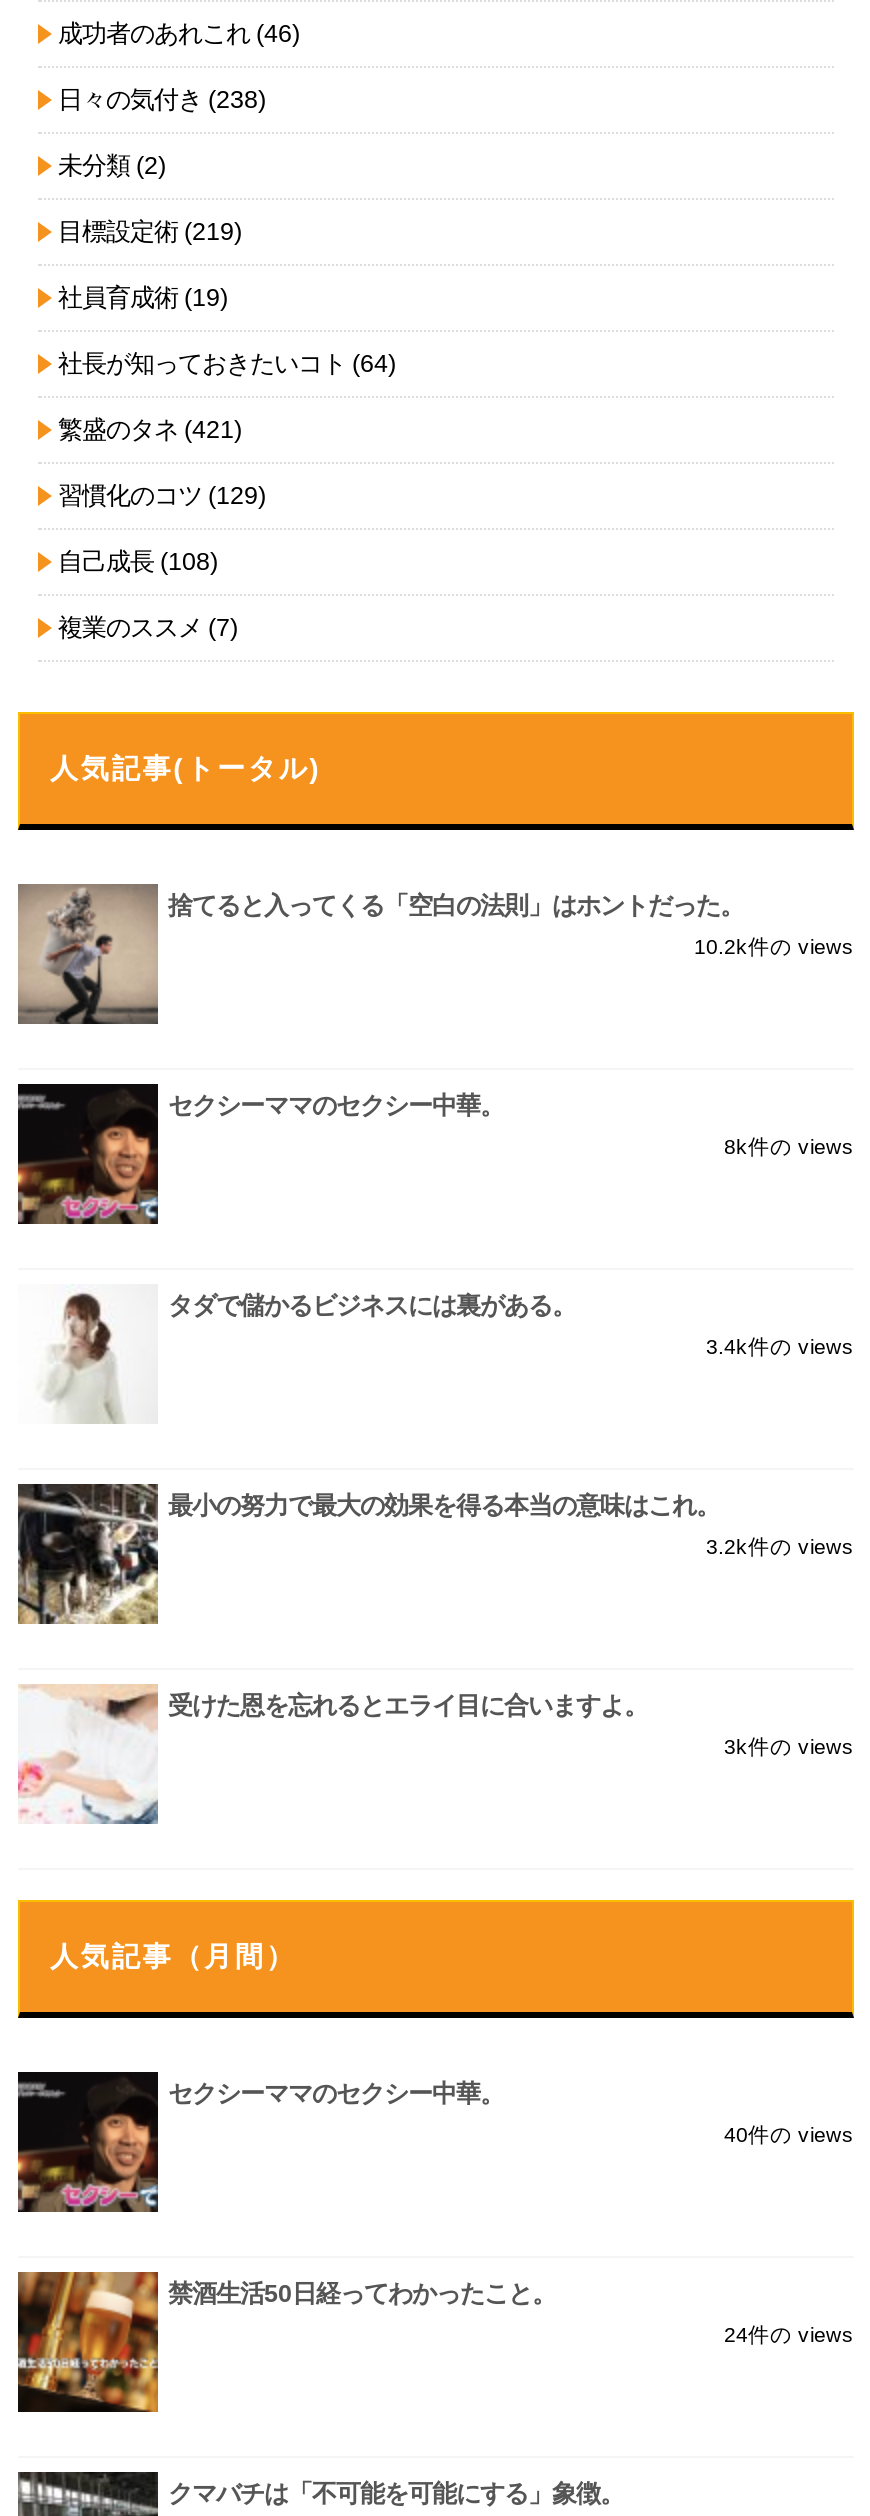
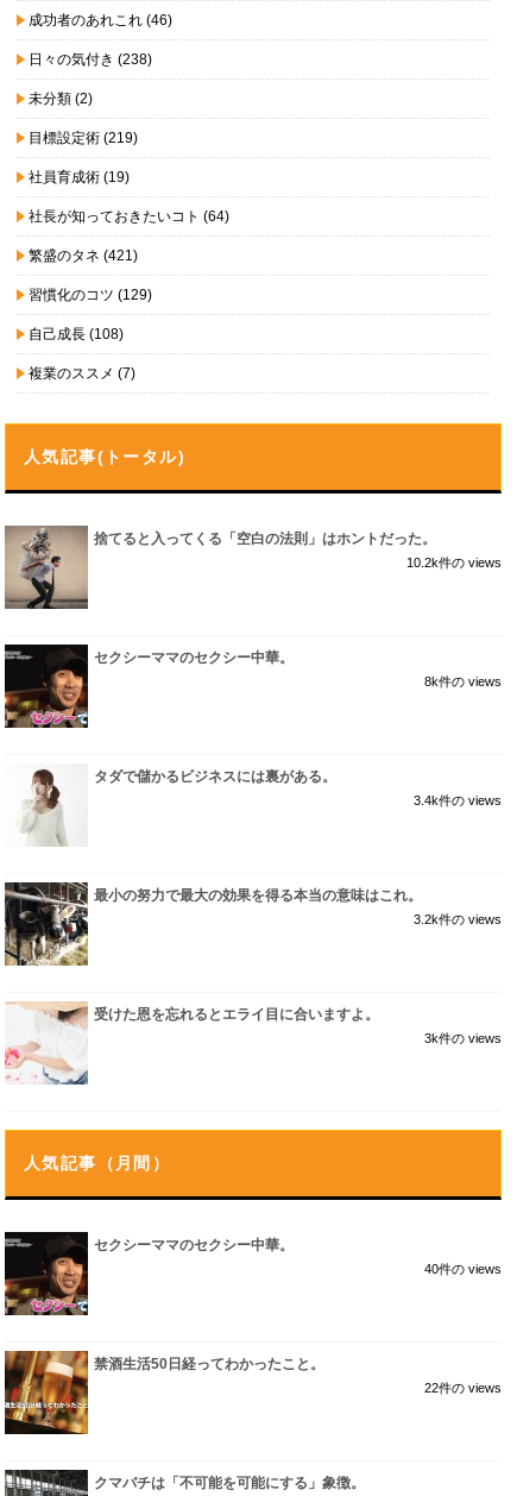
[724,2321,854,2345] 24件の views -> [424,1380,502,1394] 22件の views

